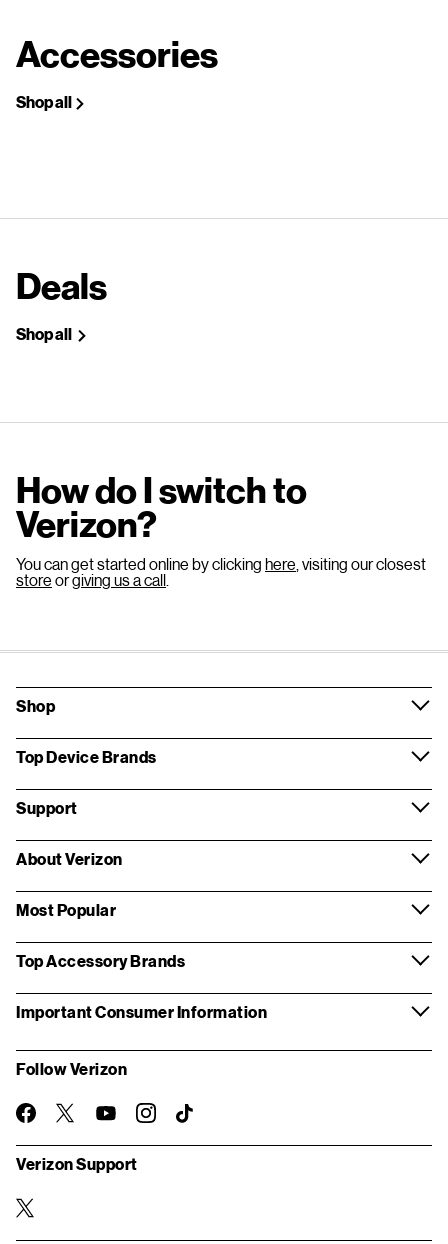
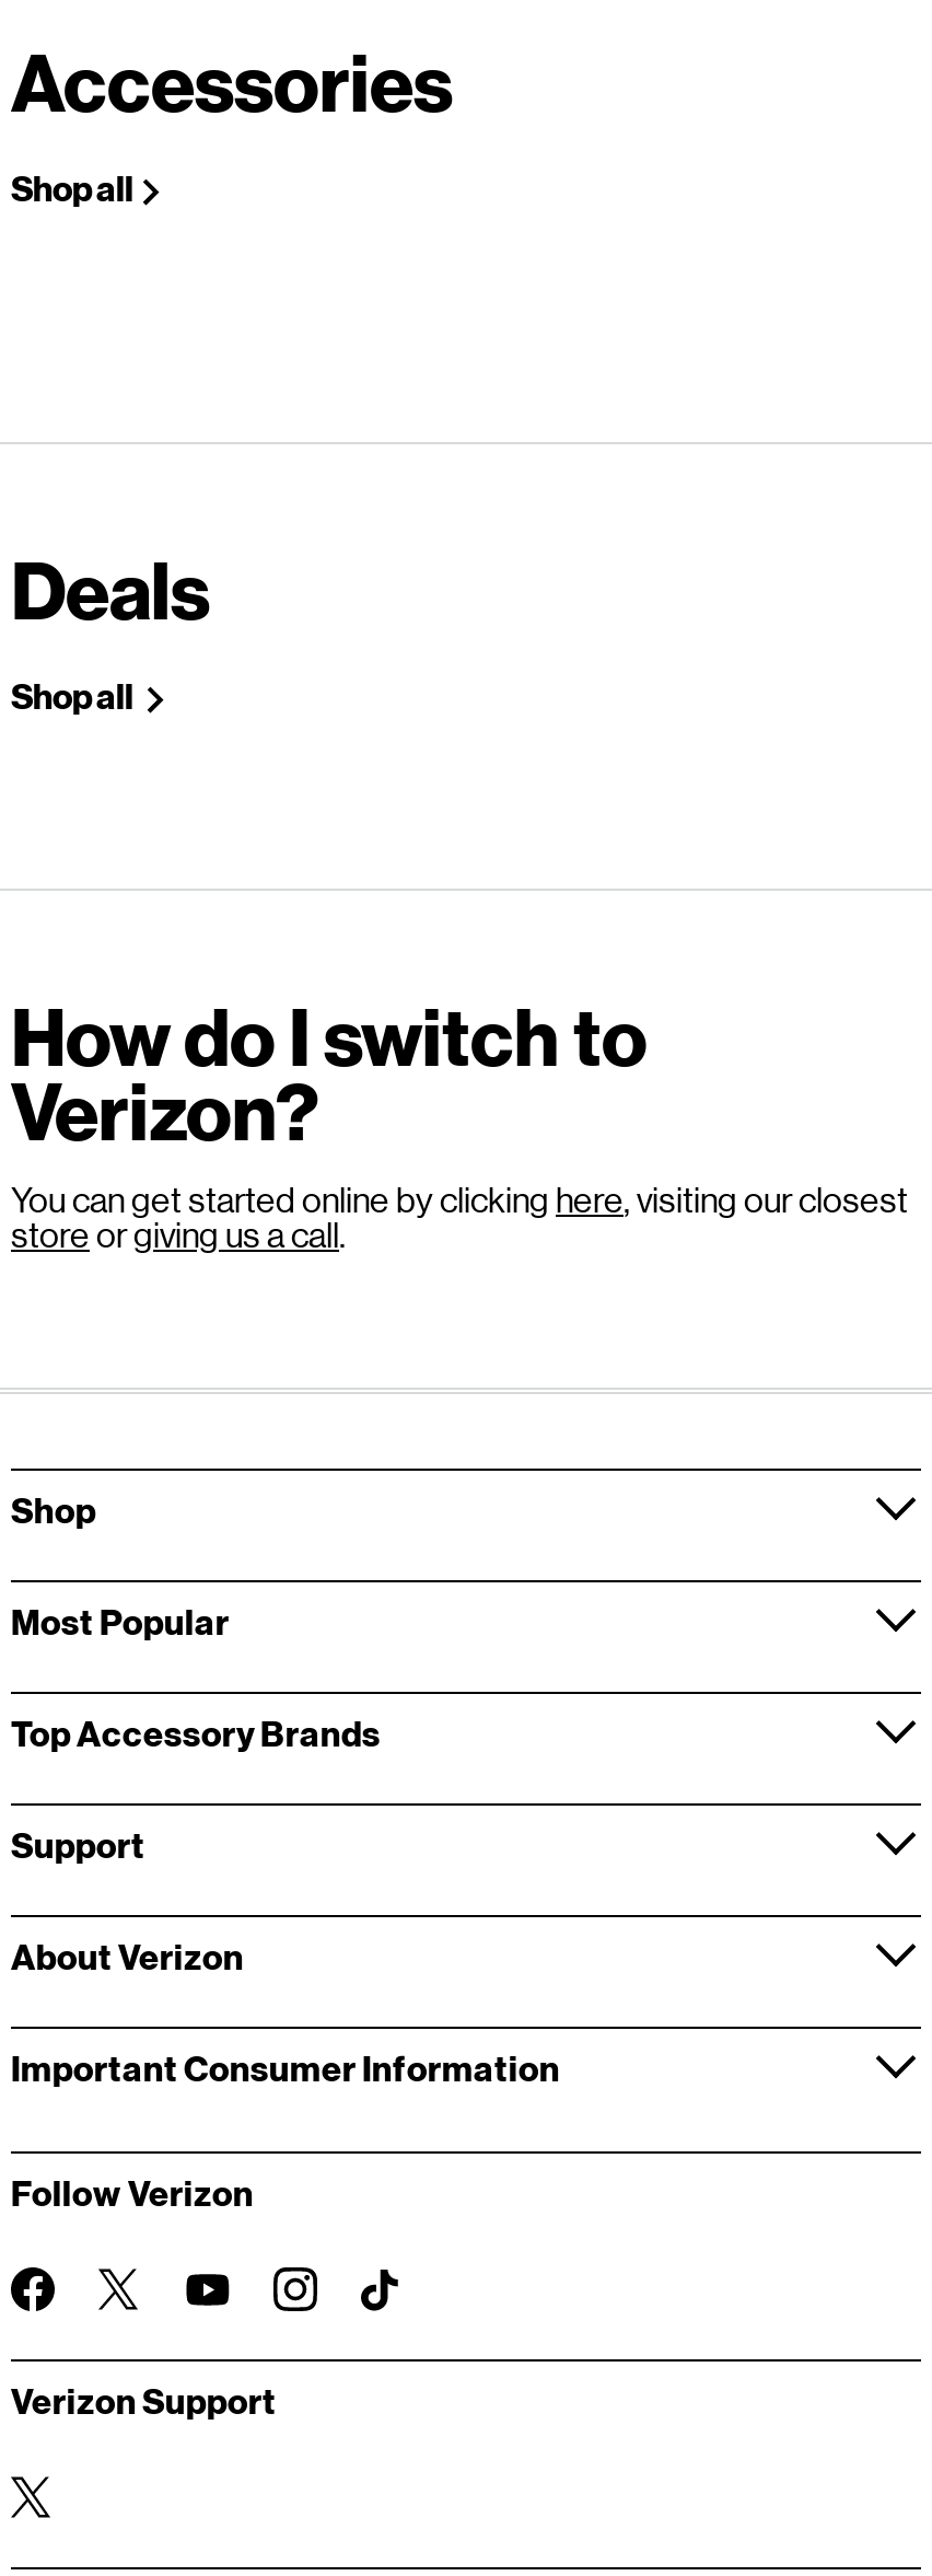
[16,747,156,766] Top Device Brands -> none
moved [16,798,122,868] -> [11,1822,244,1975]: Support | About Verizon
moved [16,900,185,970] -> [11,1599,381,1752]: Most Popular | Top Accessory Brands

